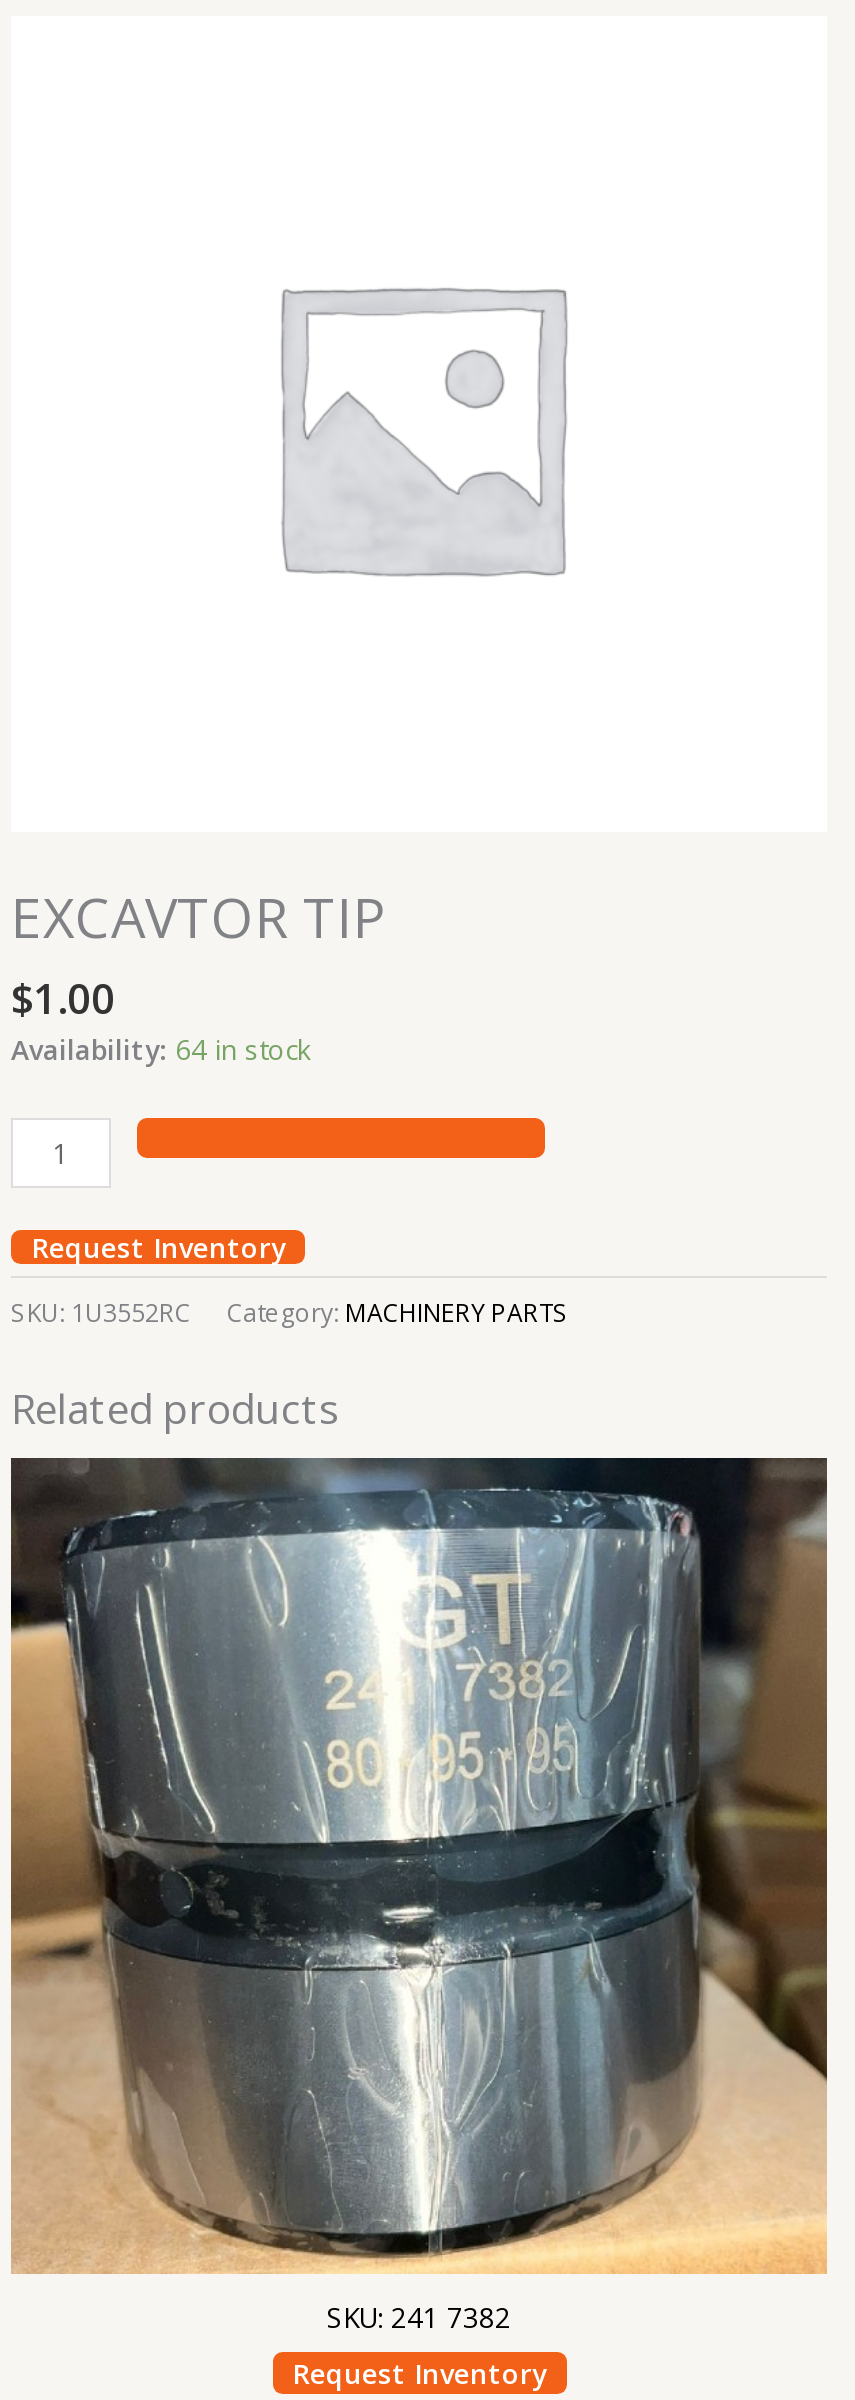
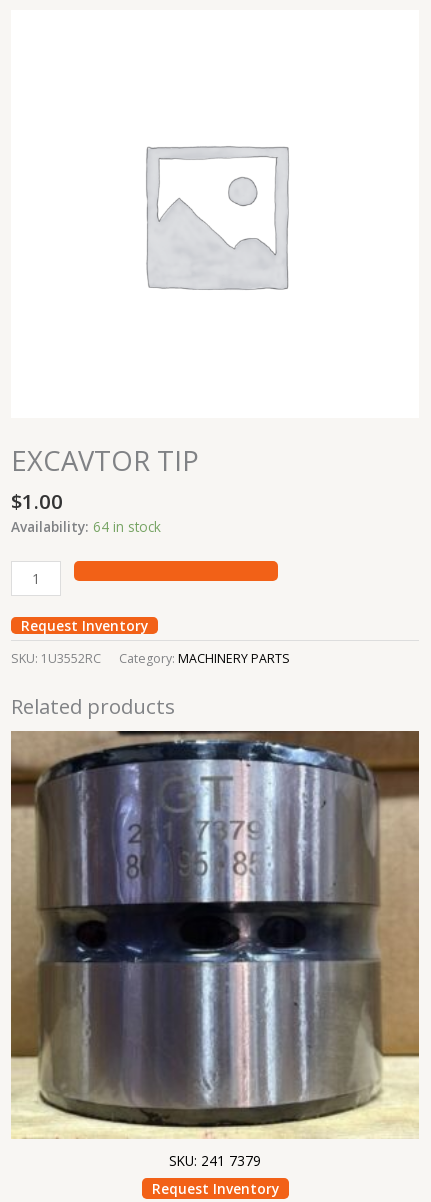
[9,1456,829,2336] [image] | SKU: 241 7382 -> [10,730,420,1170] [image] | SKU: 241 7379

